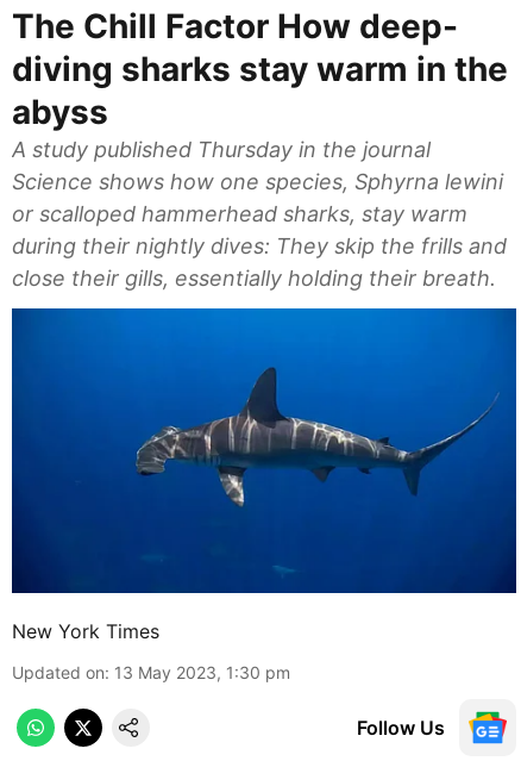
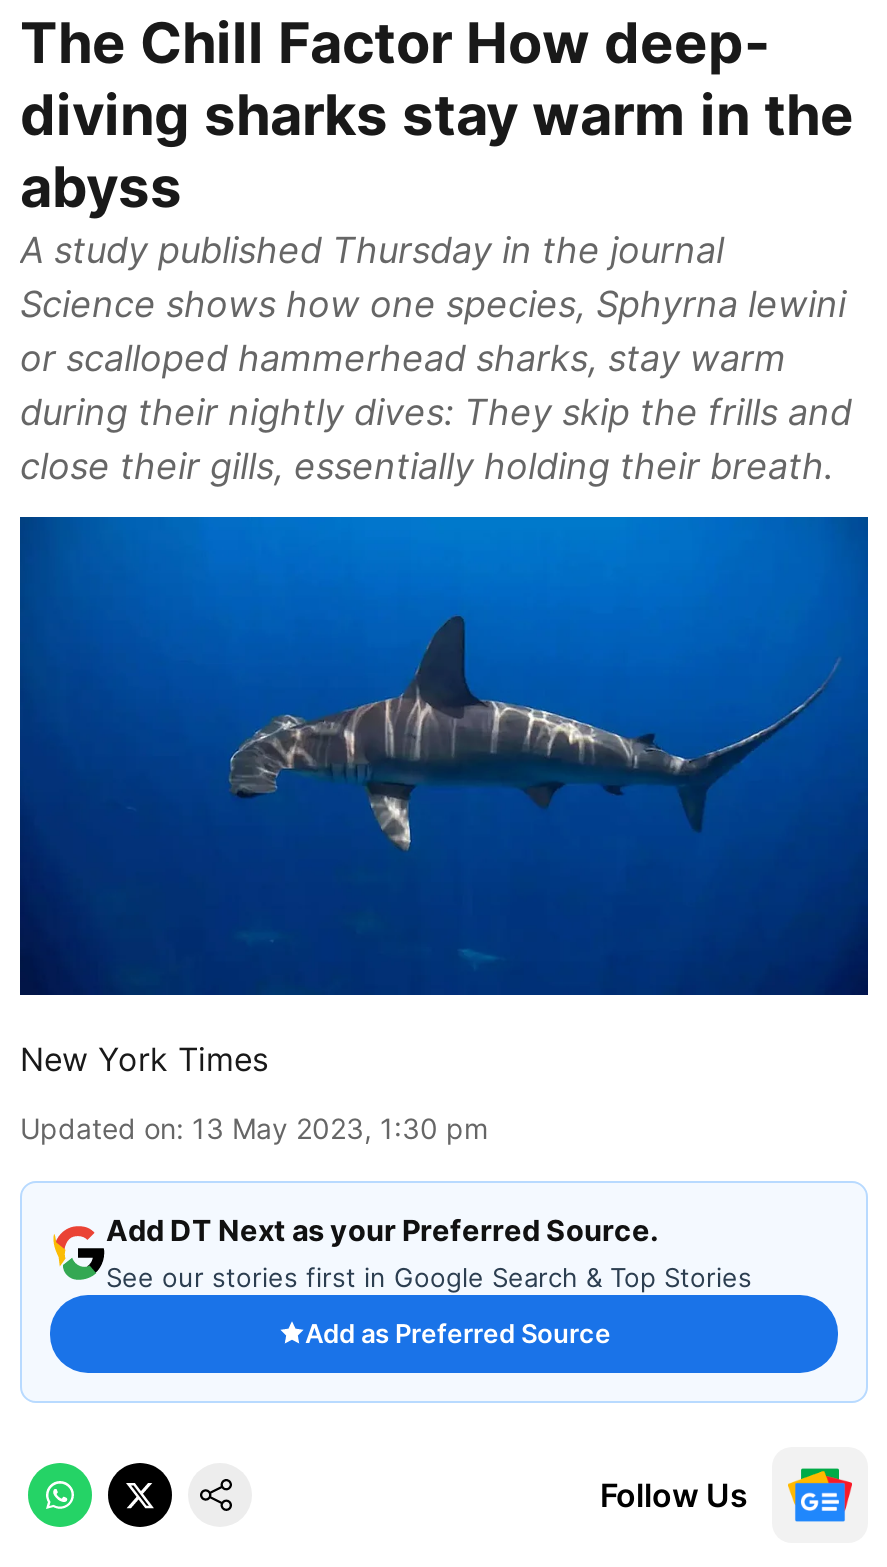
none -> [20,1181,868,1403] [image] | Add DT Next as your Preferred Source. | See our stories first in Google Search & Top Stories | Add as Preferred Source

